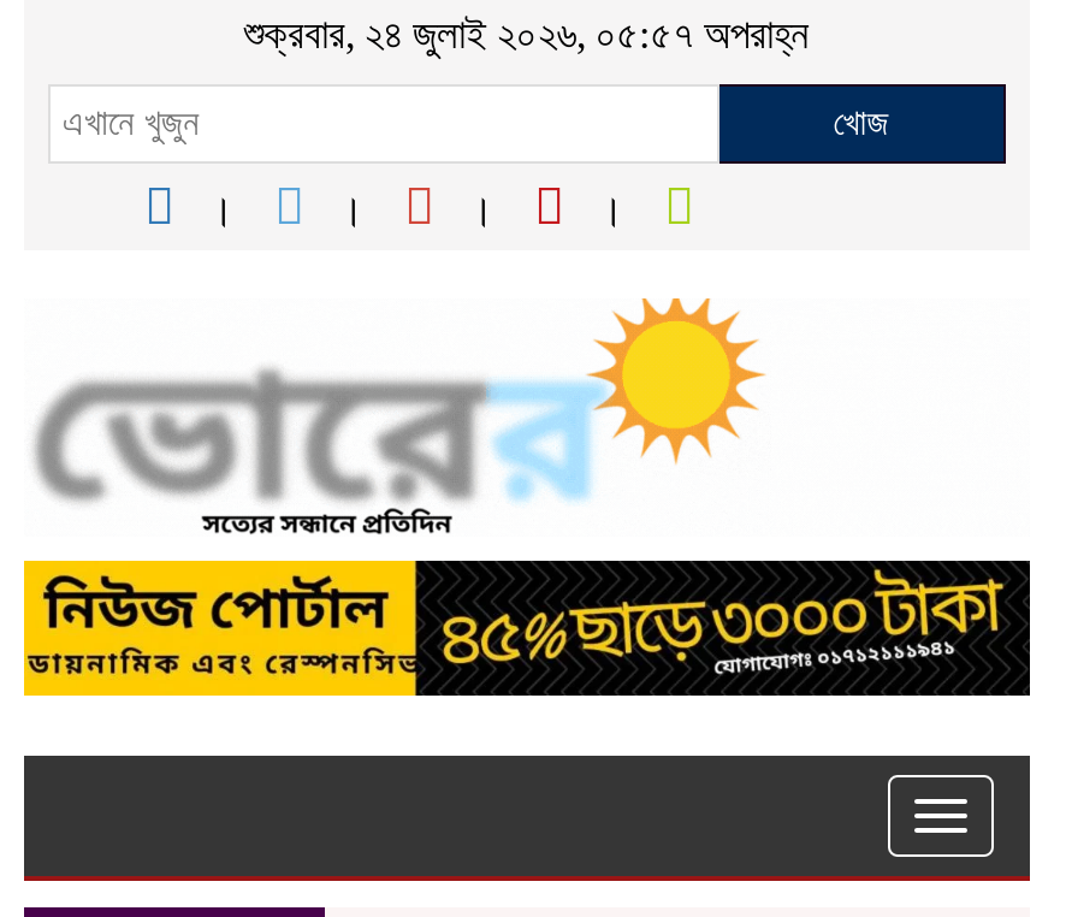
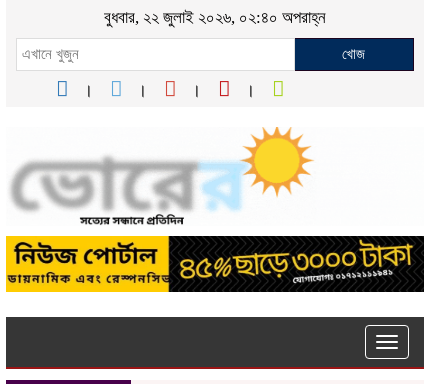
[244,12,810,58] শুক্রবার, ২৪ জুলাই ২০২৬, ০৫:৫৭ অপরাহ্ন -> [104,8,326,27] বুধবার, ২২ জুলাই ২০২৬, ০২:৪০ অপরাহ্ন

